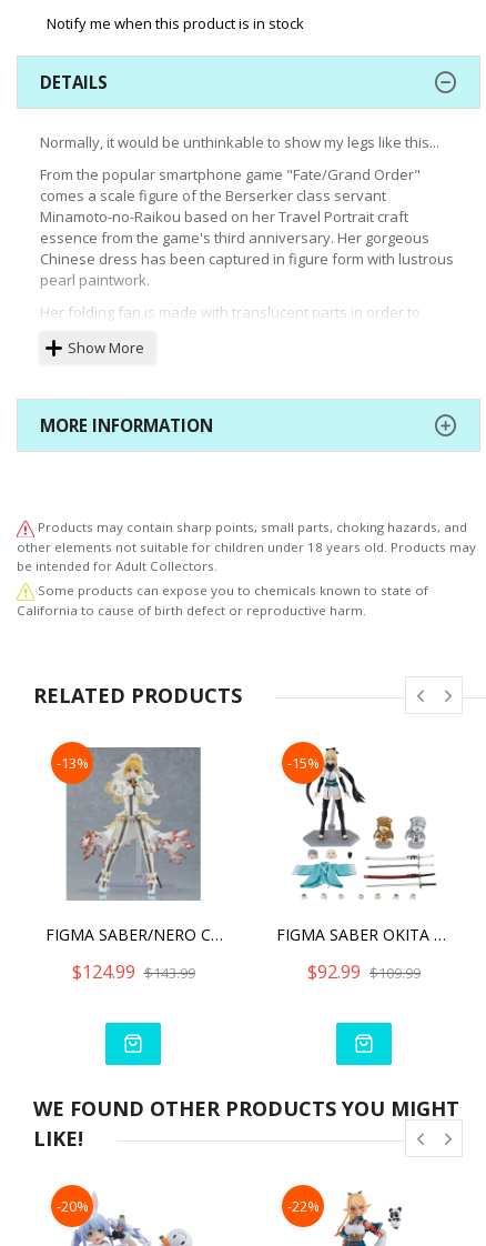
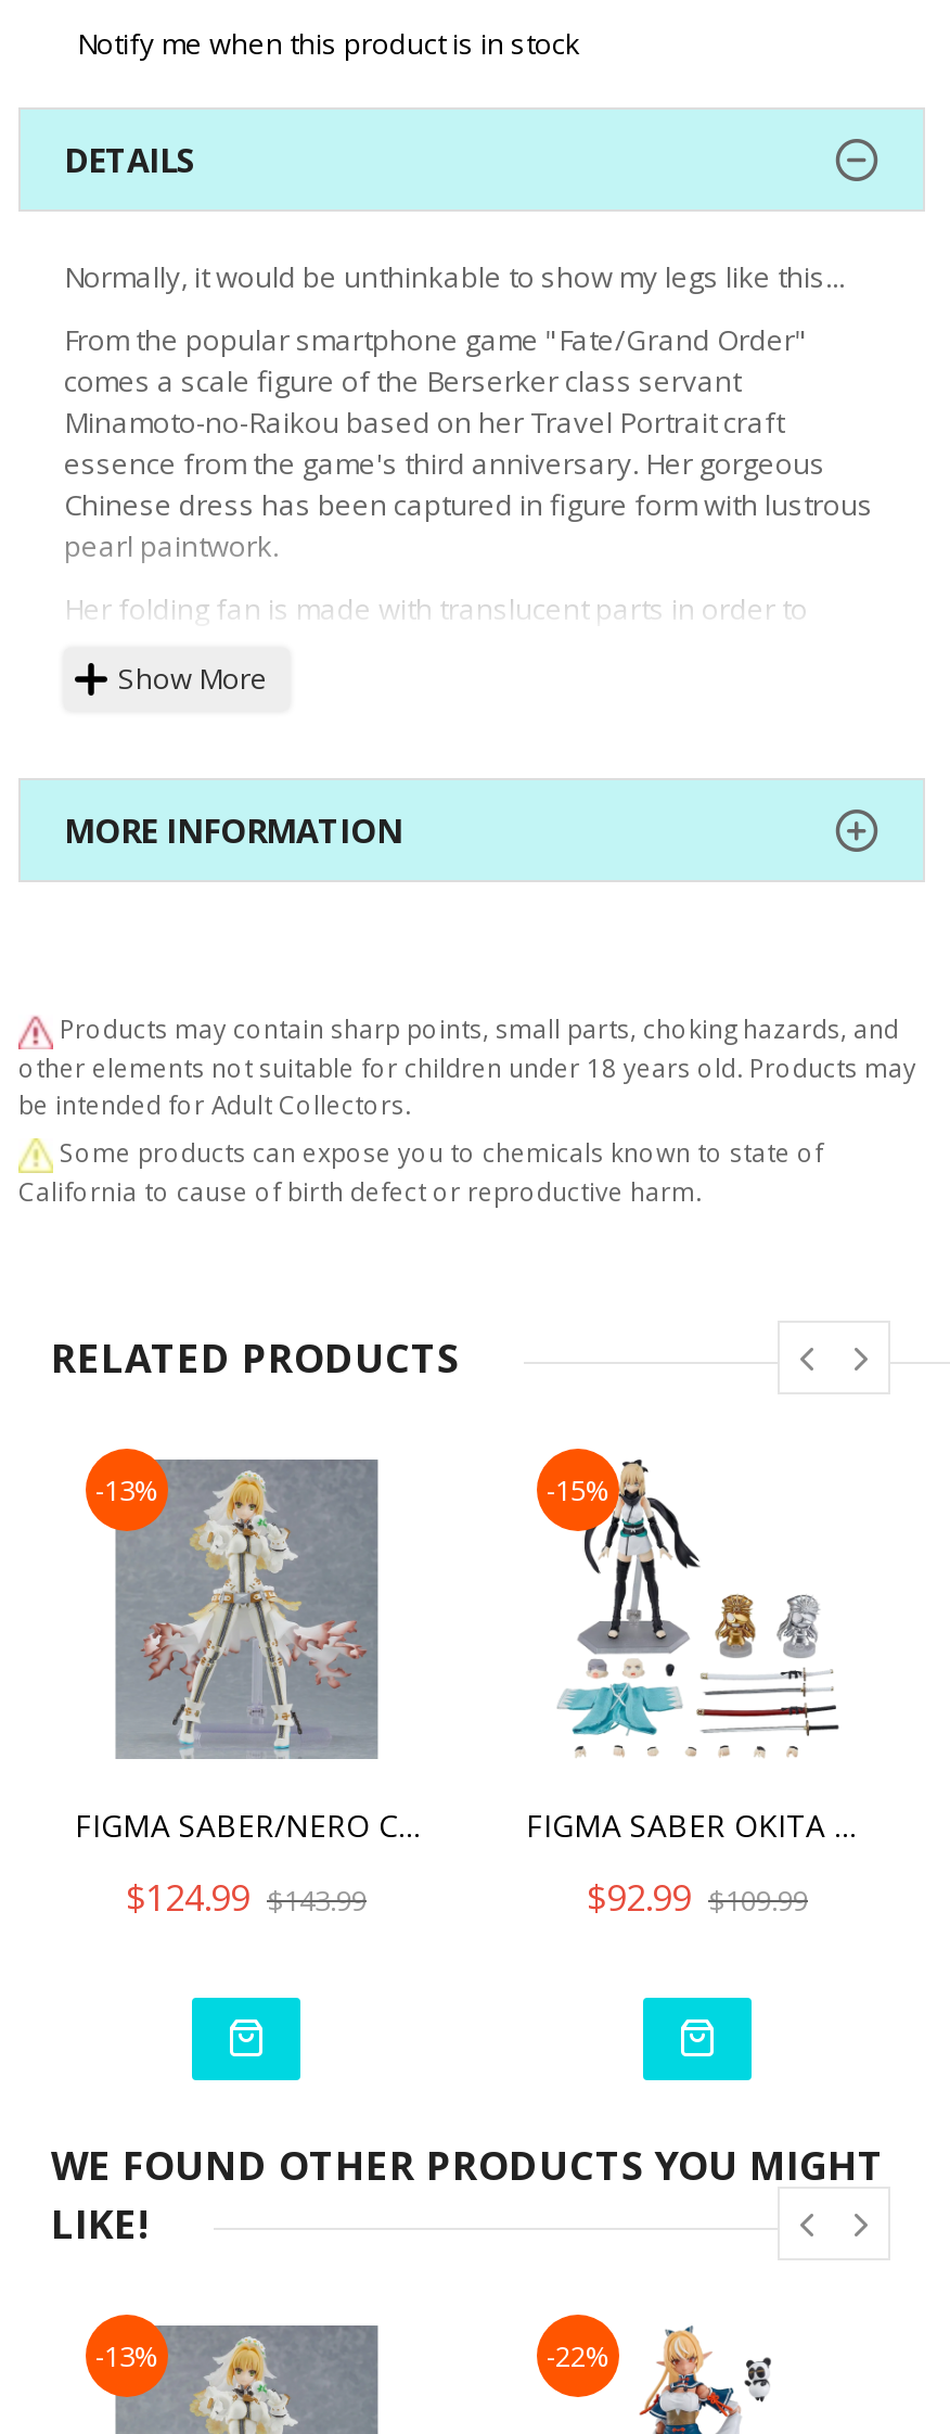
[56,1196,88,1216] -20% -> [95,2336,158,2375] -13%

